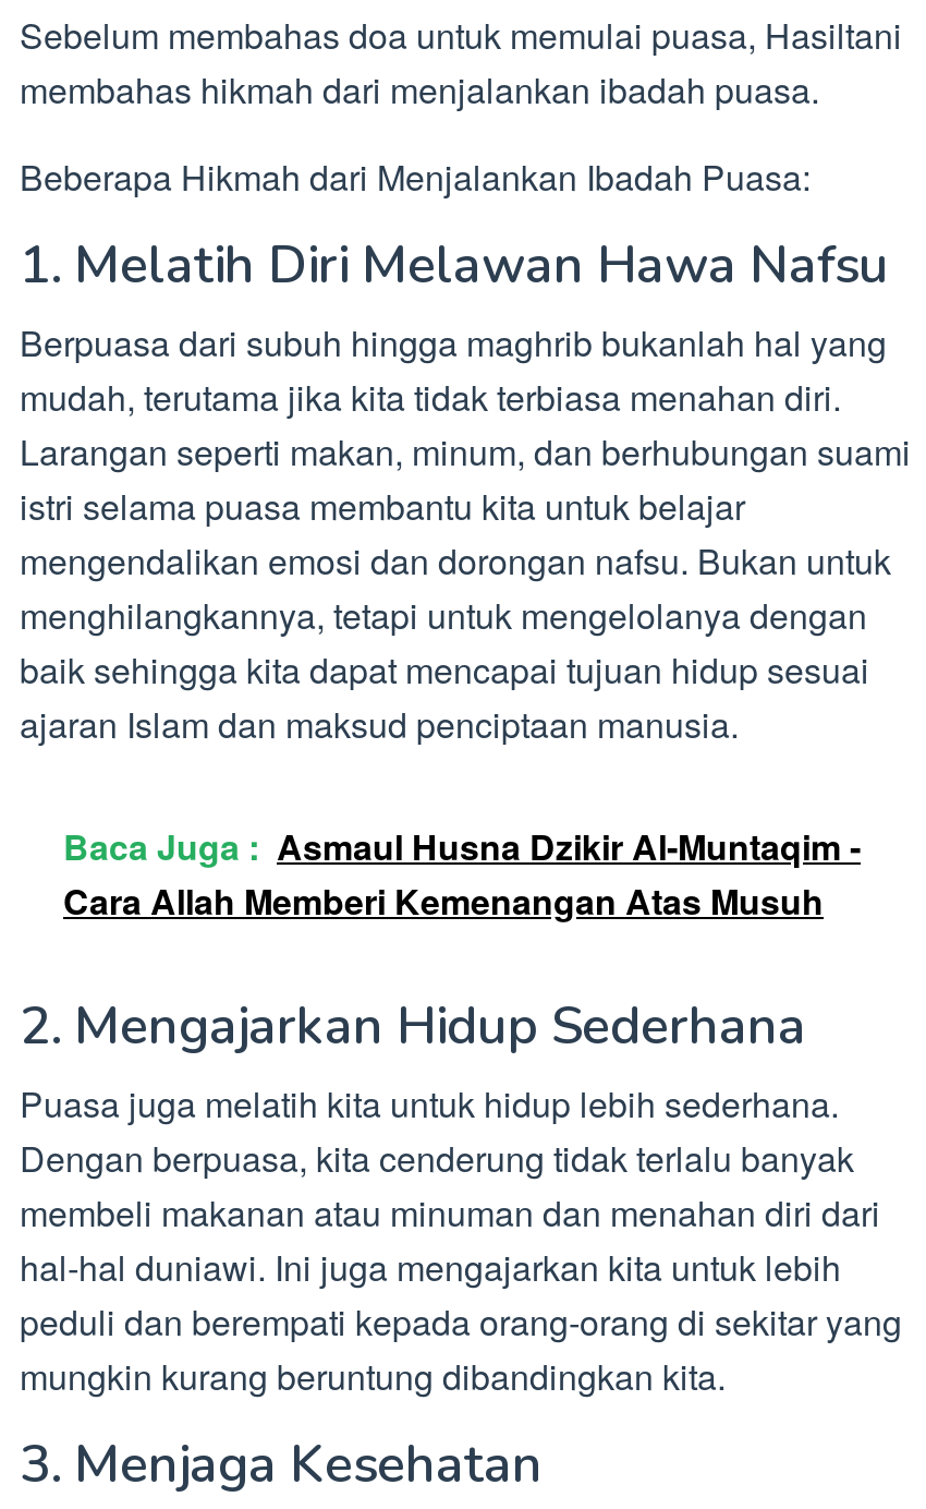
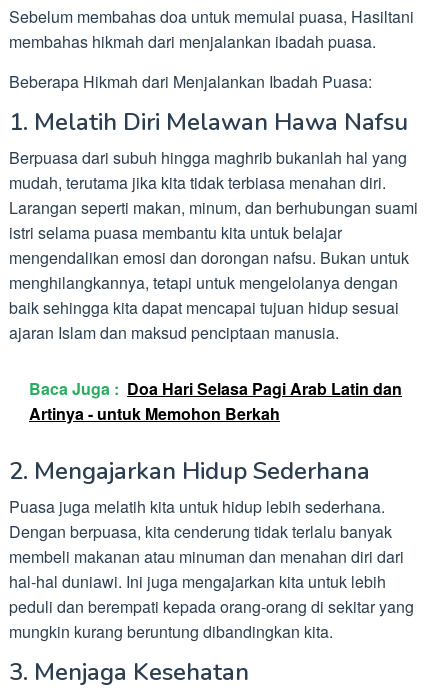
[63,821,861,926] Baca Juga : Asmaul Husna Dzikir Al-Muntaqim - | Cara Allah Memberi Kemenangan Atas Musuh -> [29,377,402,425] Baca Juga : Doa Hari Selasa Pagi Arab Latin dan | Artinya - untuk Memohon Berkah

